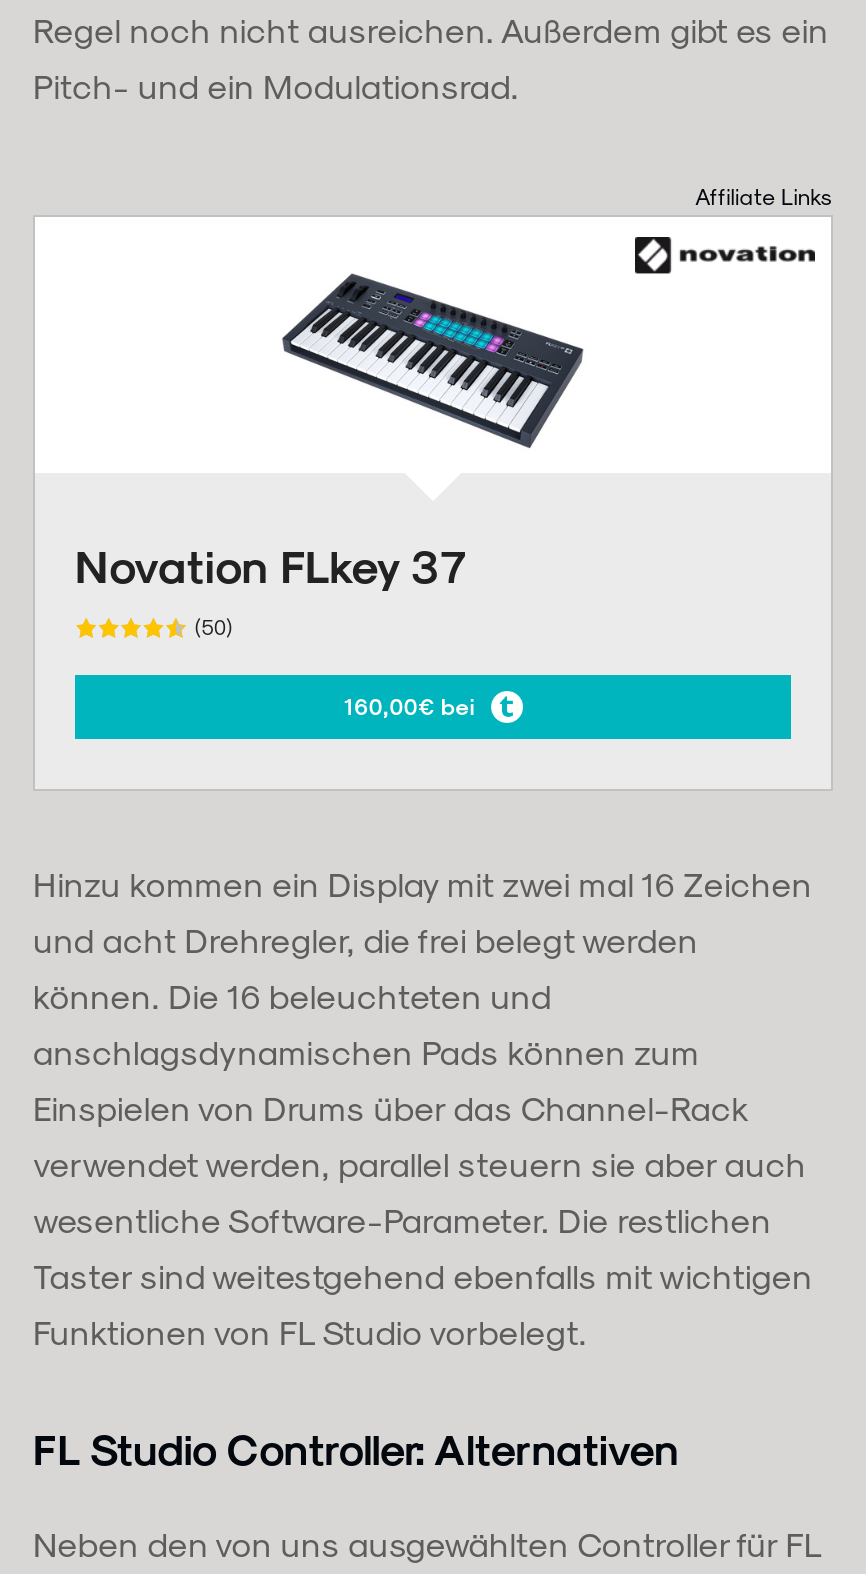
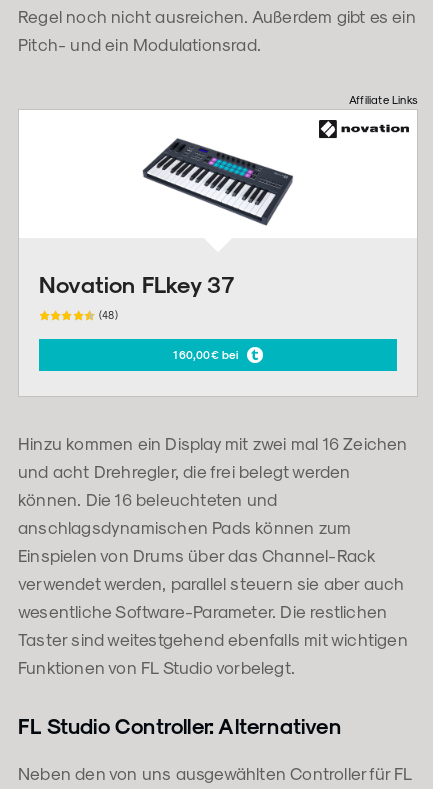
[195,613,233,639] (50) -> [99,308,118,321] (48)

